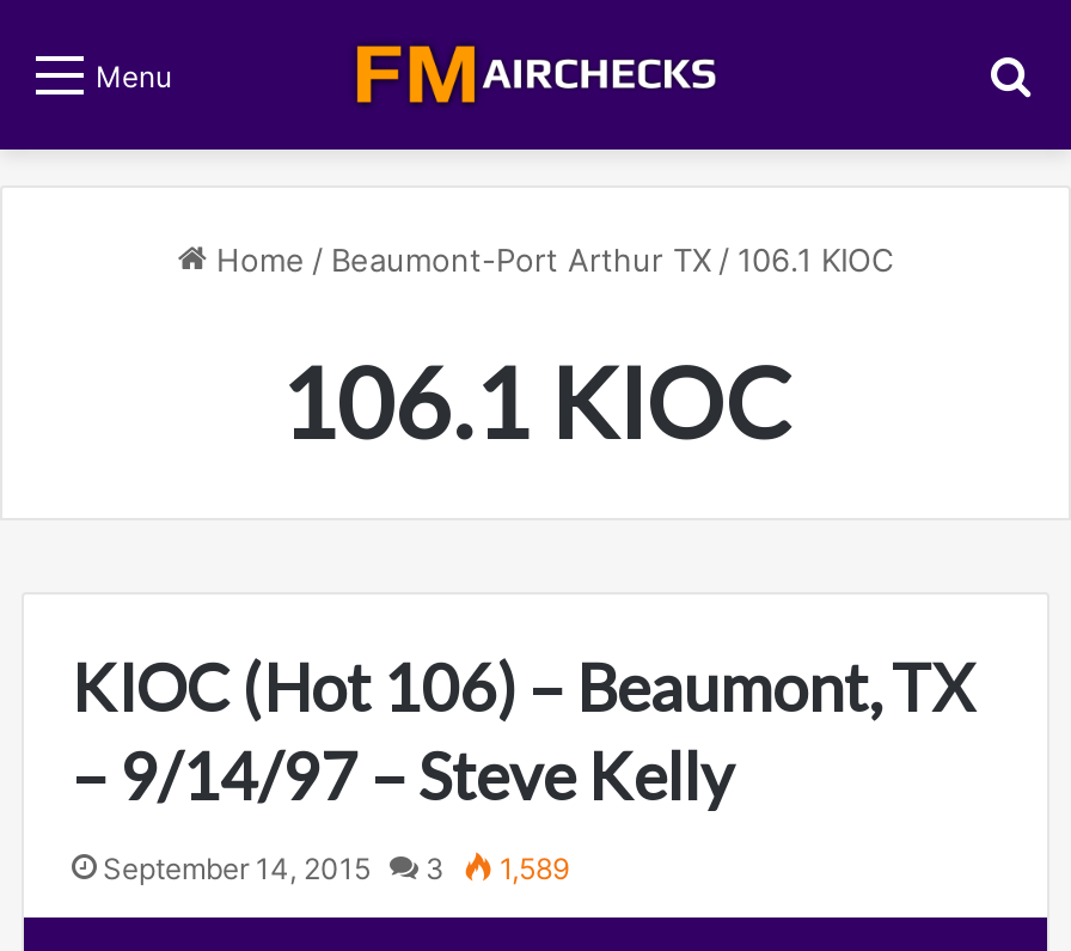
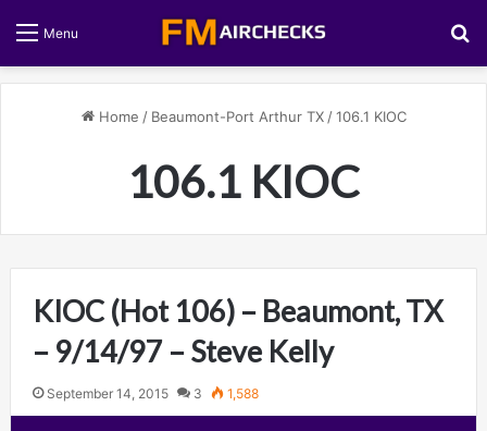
[103,851,569,886] September 14, 2015 3 1,589 -> [47,385,259,402] September 14, 2015 3 1,588

